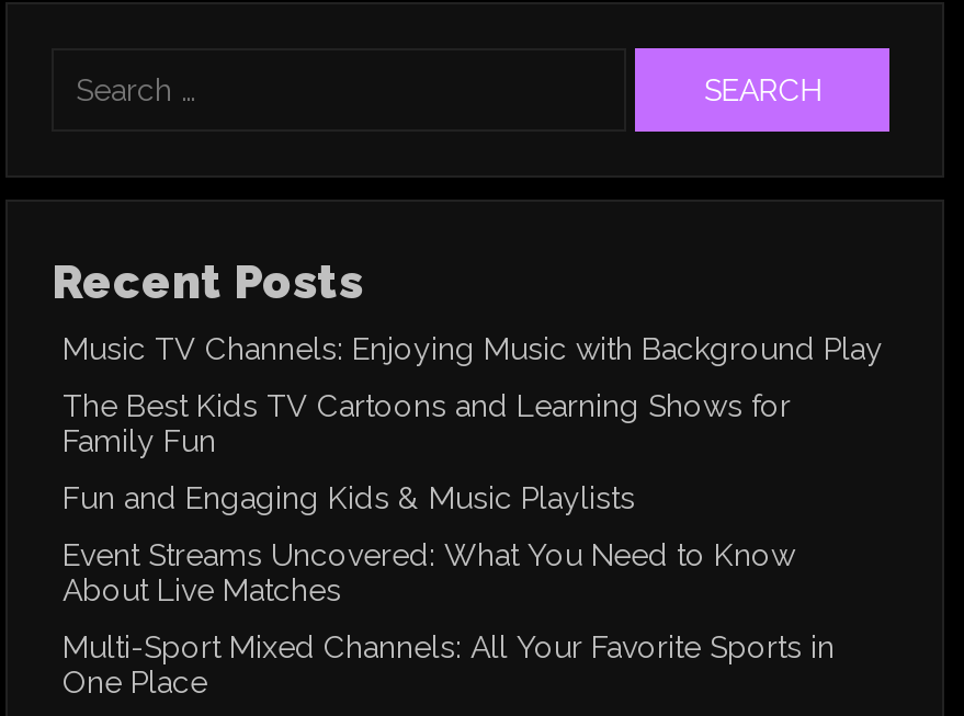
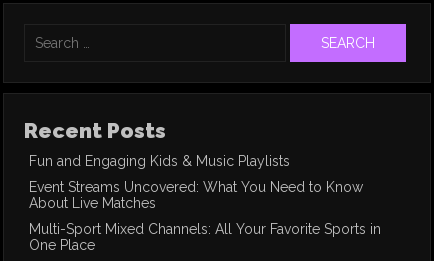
[63,331,883,459] Music TV Channels: Enjoying Music with Background Play | The Best Kids TV Cartoons and Learning Shows for | Family Fun -> none

